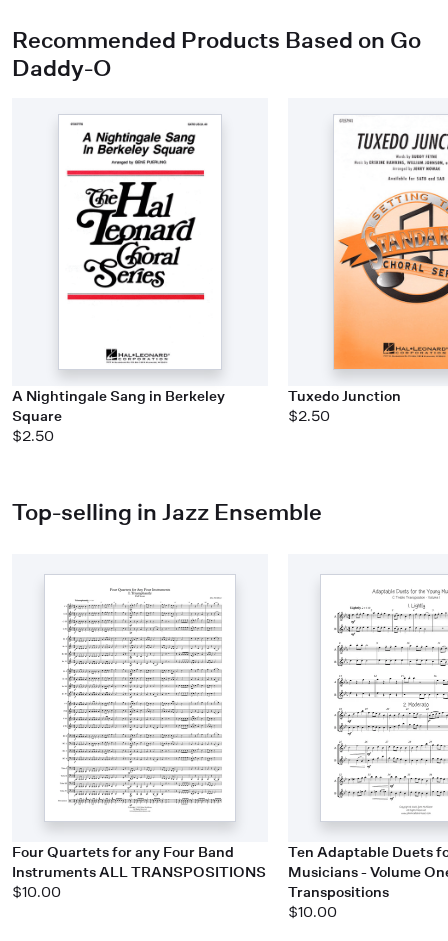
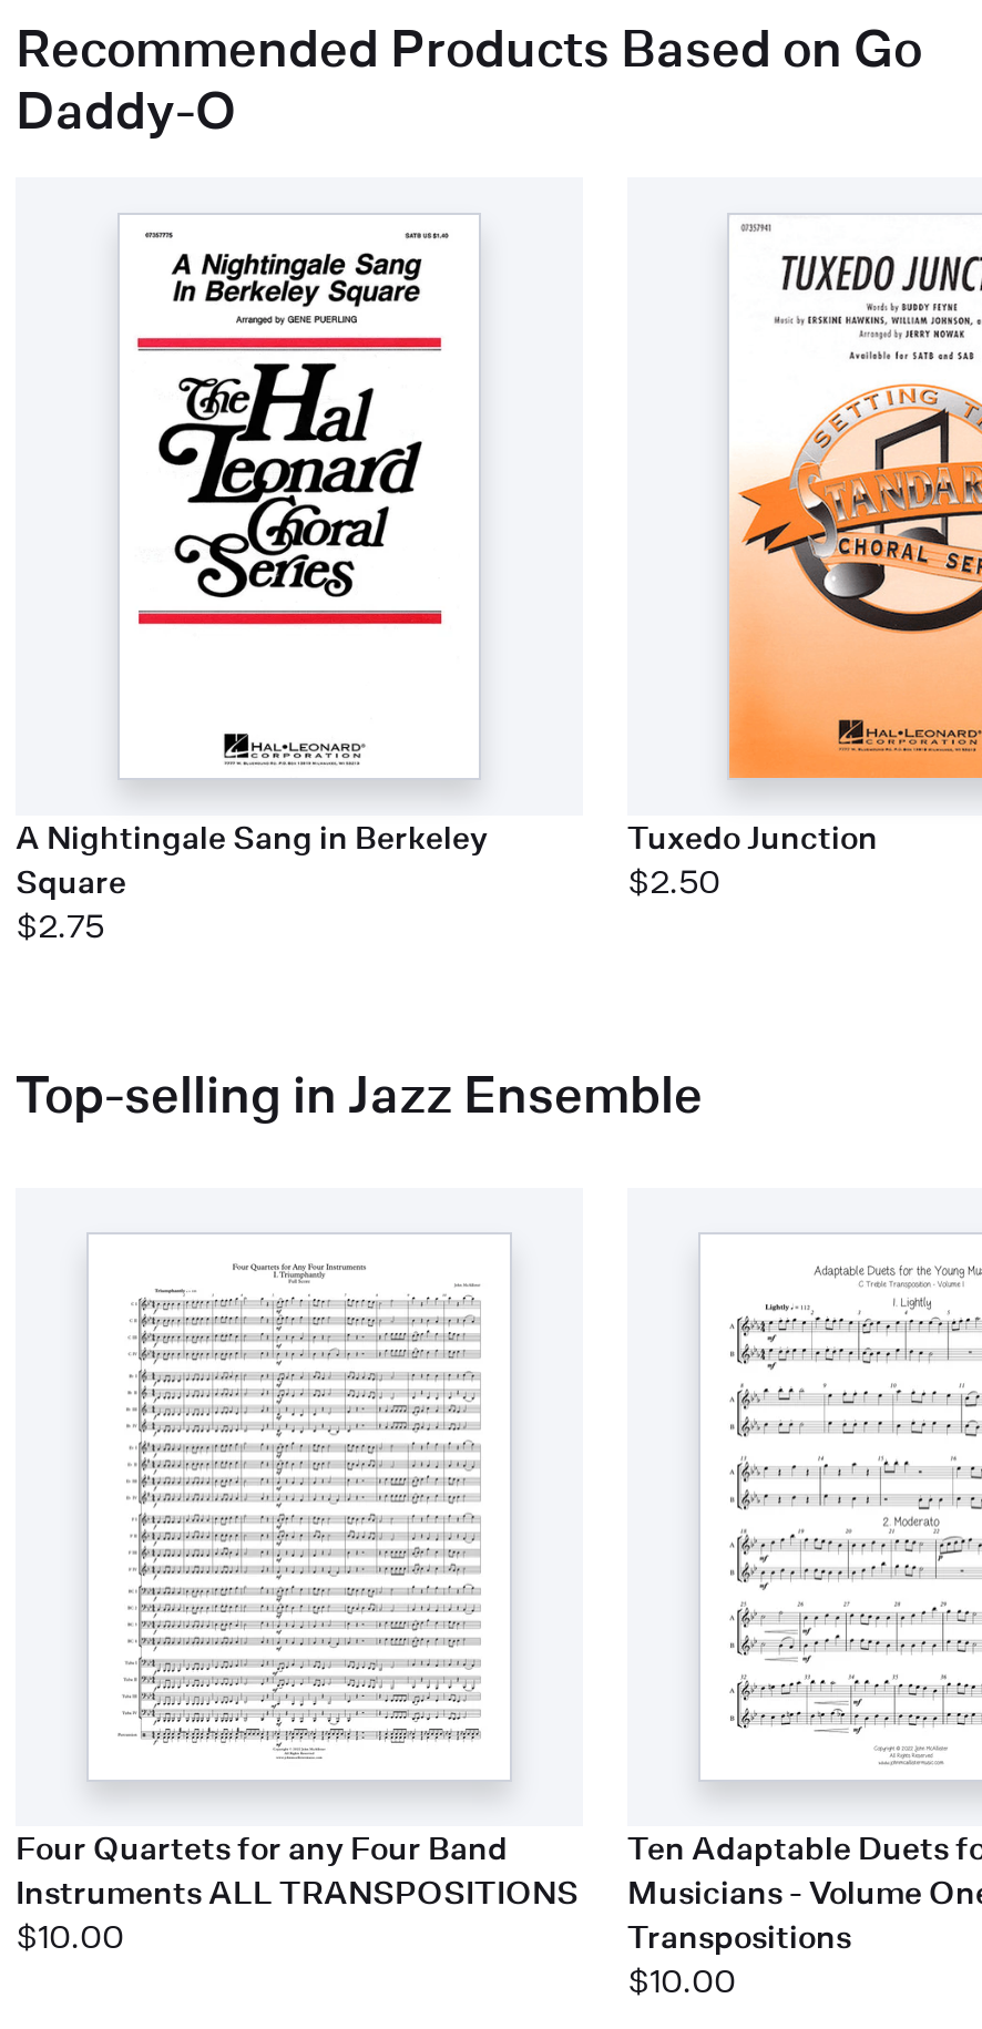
[12,427,54,444] $2.50 -> [16,906,104,944] $2.75

